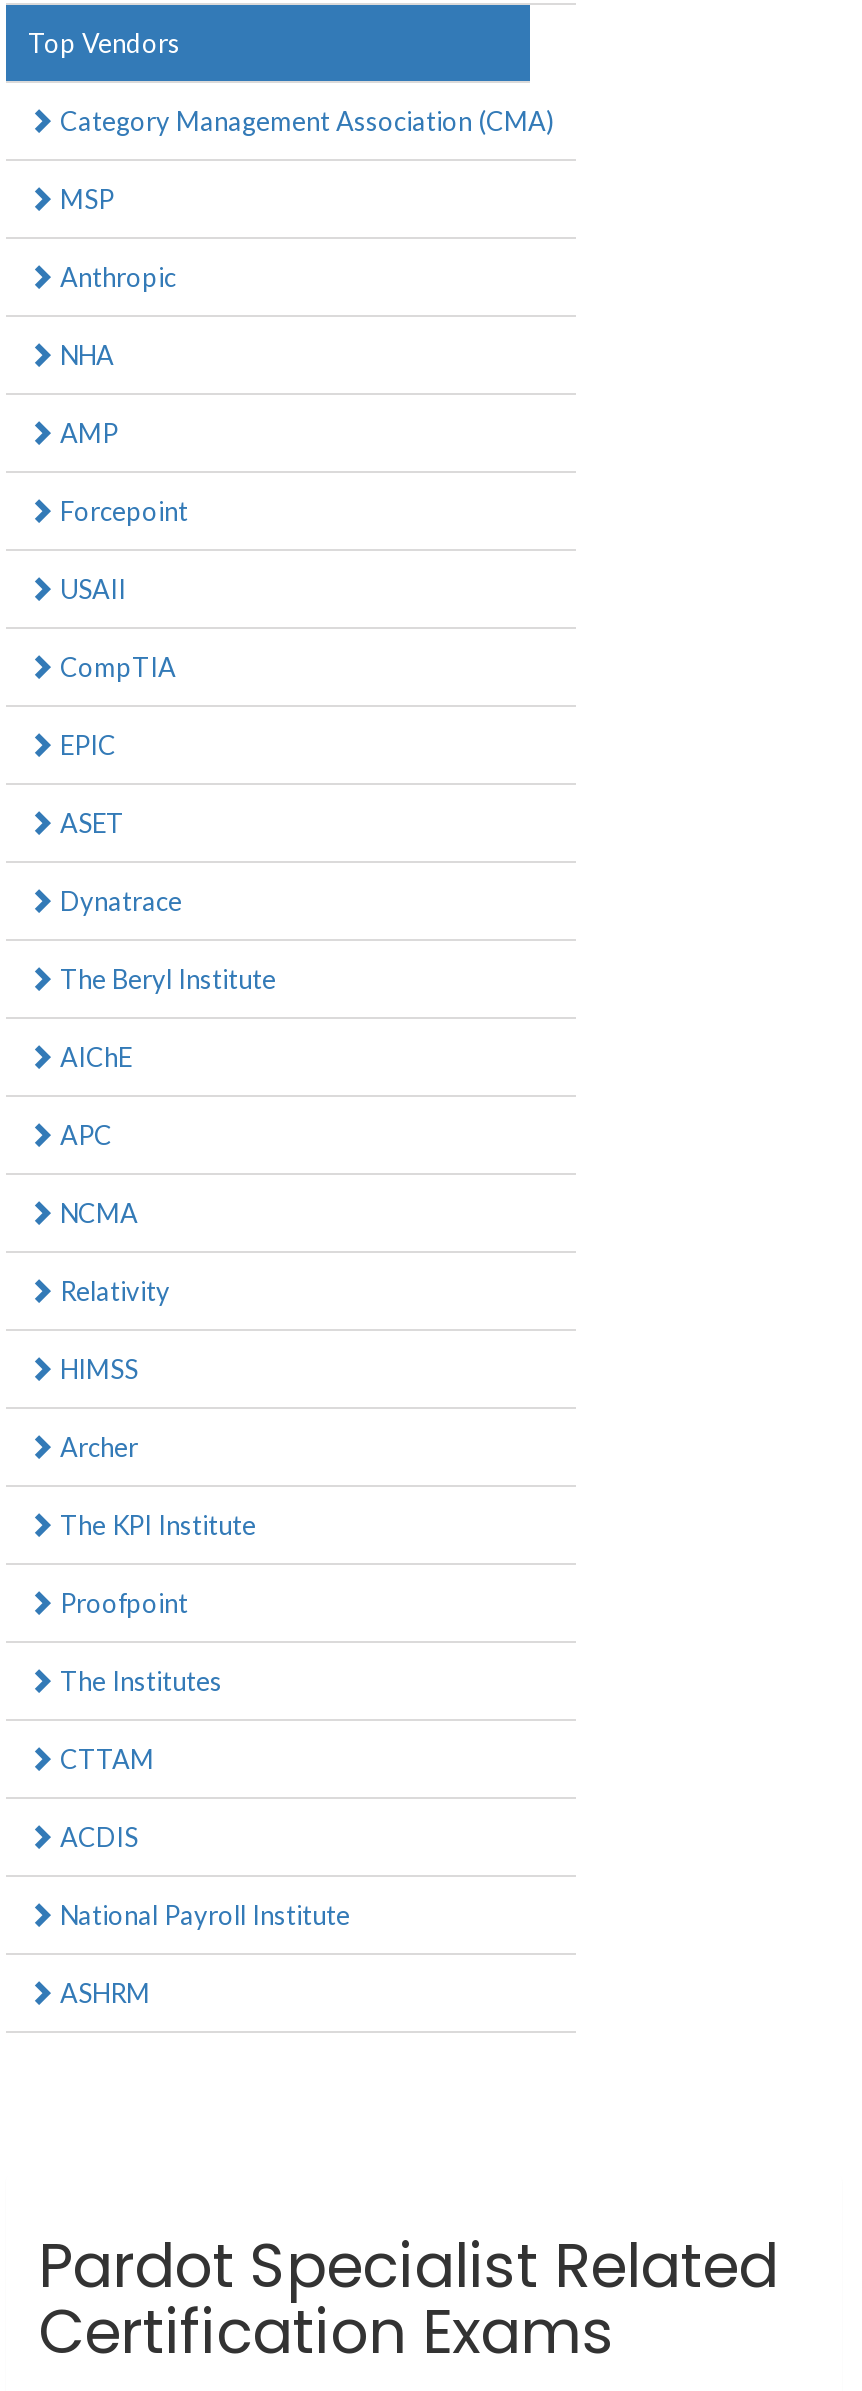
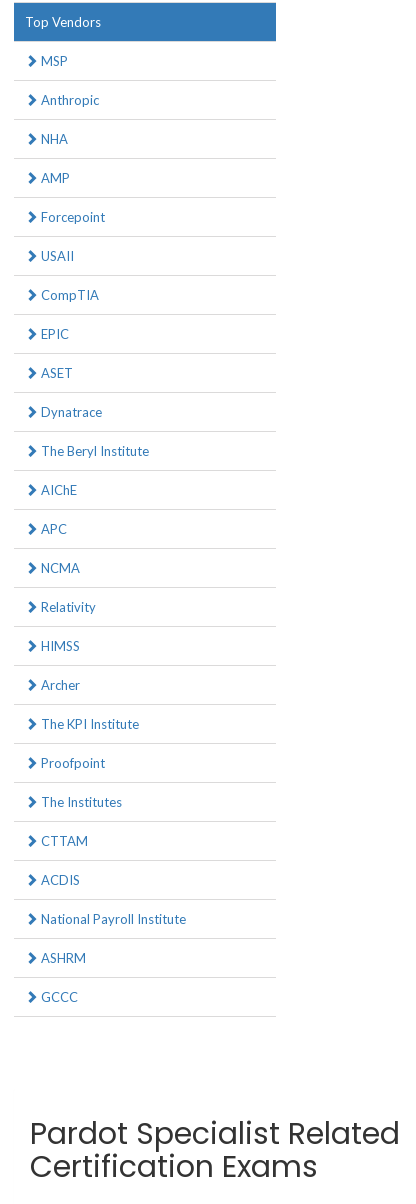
[54,106,554,138] Category Management Association (CMA) -> none
moved [54,184,350,2010] -> [38,53,186,966]: MSP | Anthropic | NHA | ... | National Payroll Institute | ASHRM
none -> [38,989,78,1005] GCCC

